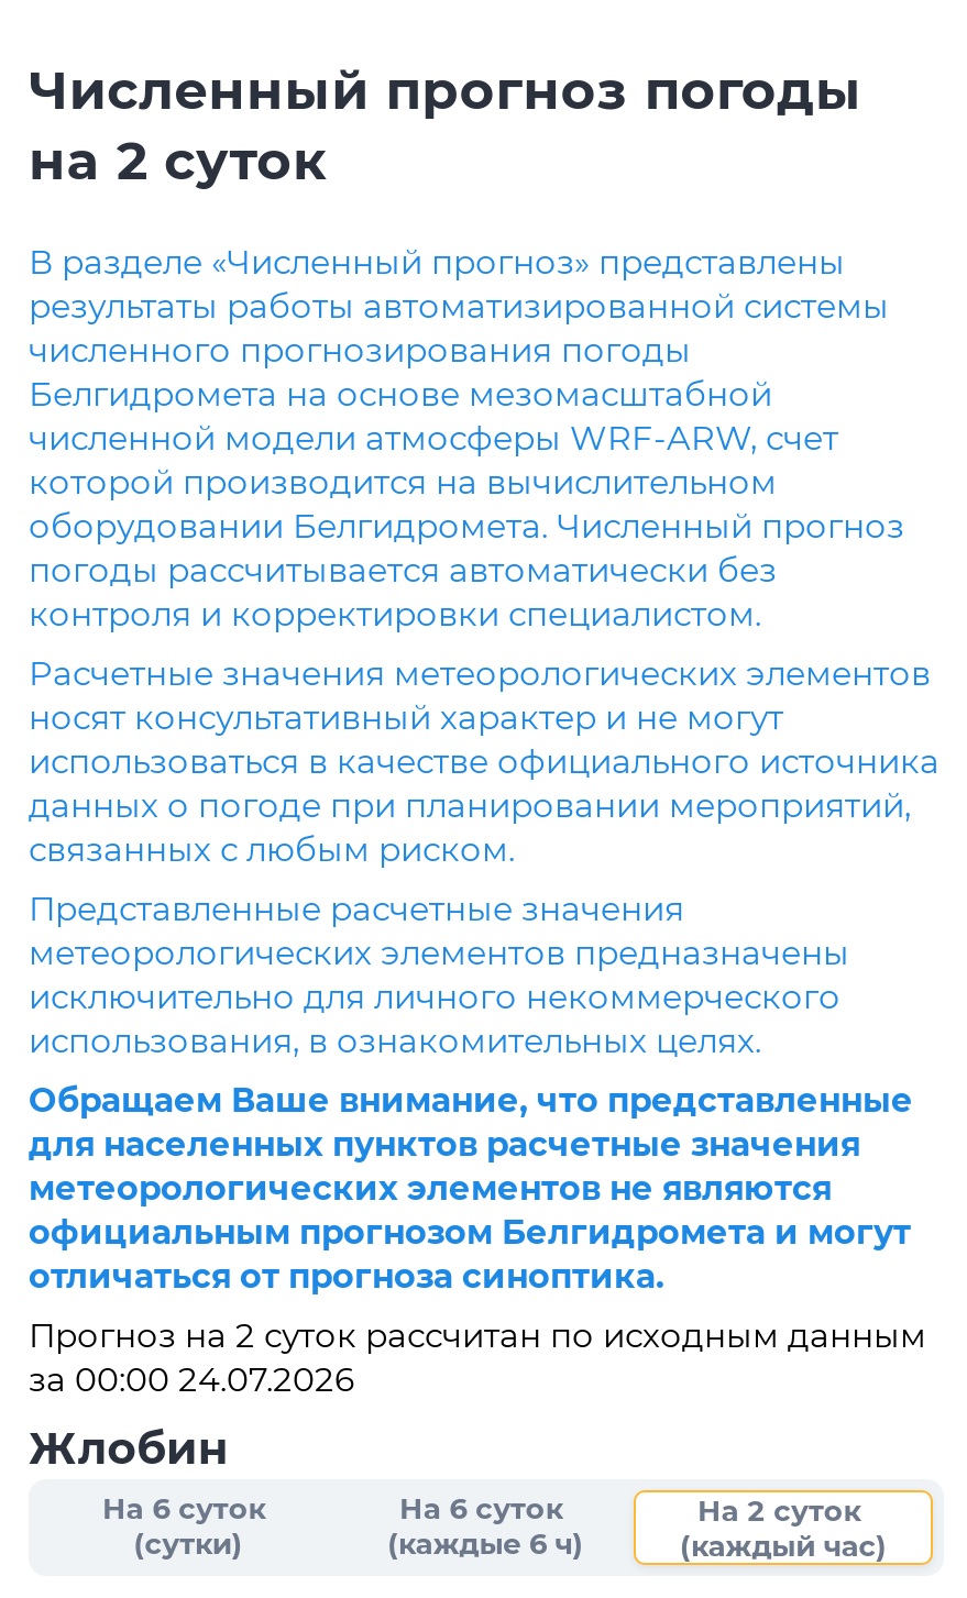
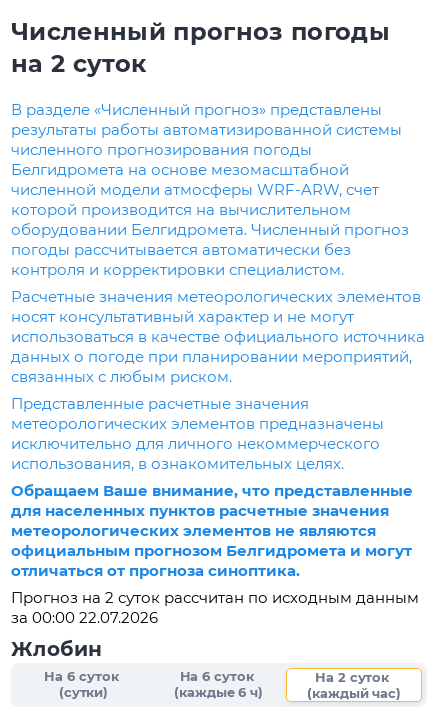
[29,1358,354,1400] за 00:00 24.07.2026 -> [11,608,158,627] за 00:00 22.07.2026

